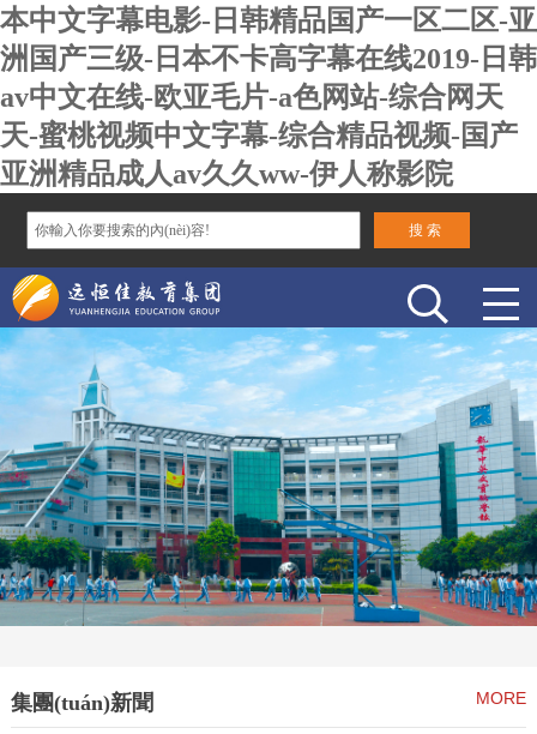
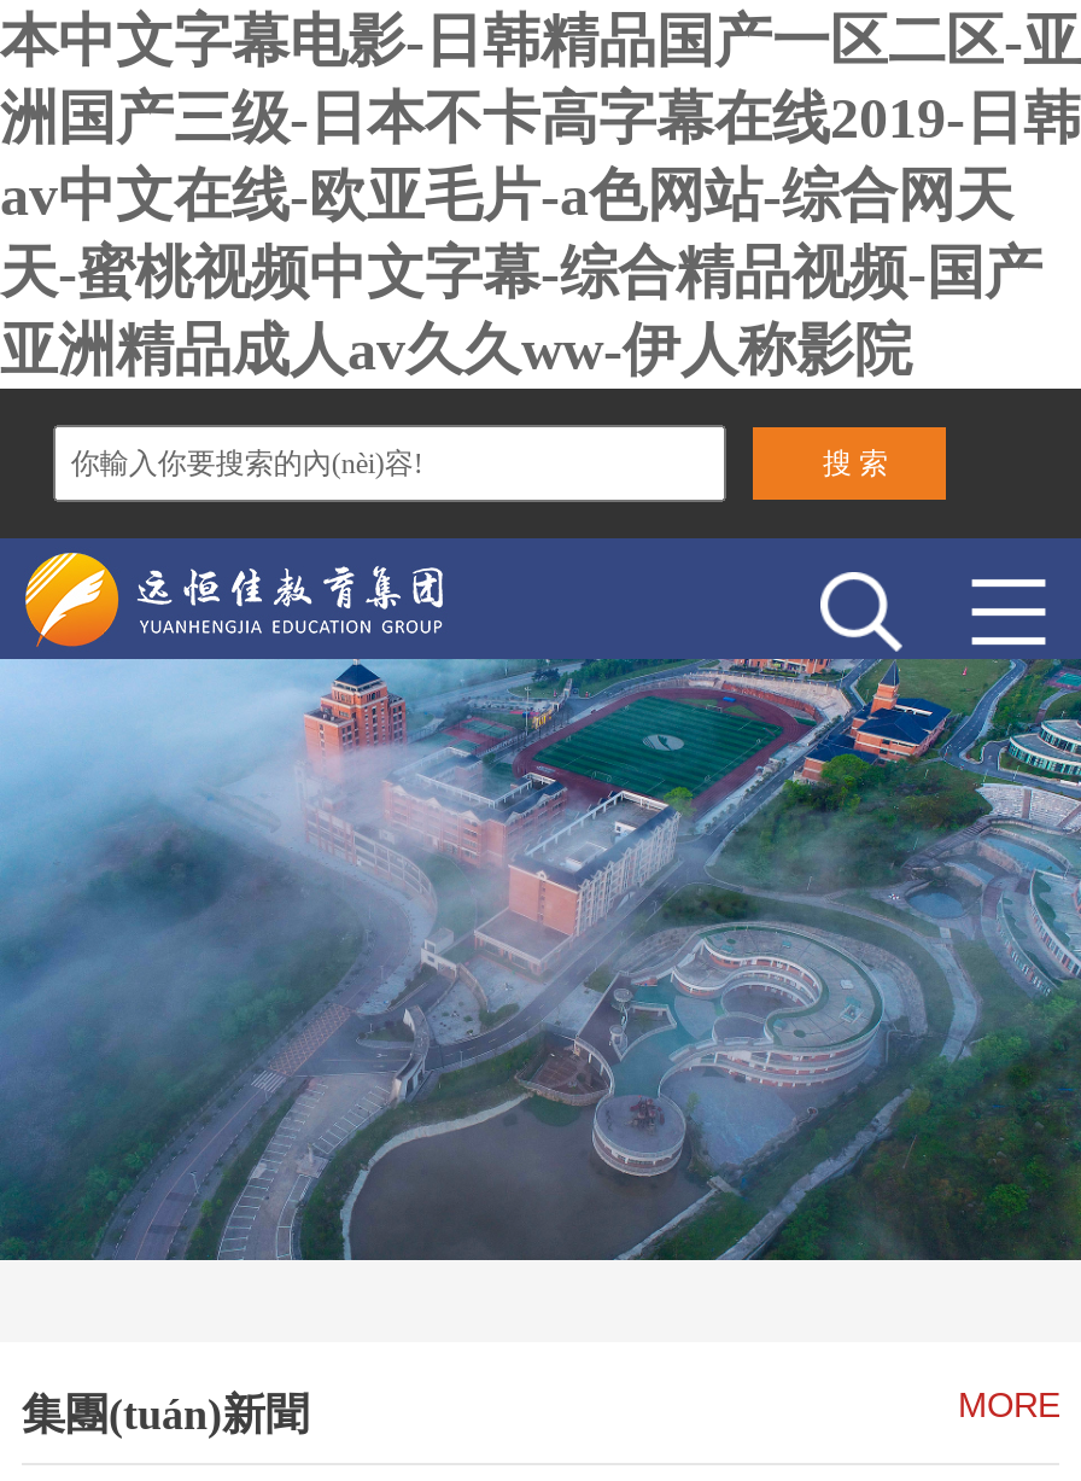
[4,326,533,627] [image] -> [7,657,1074,1263] [image]

